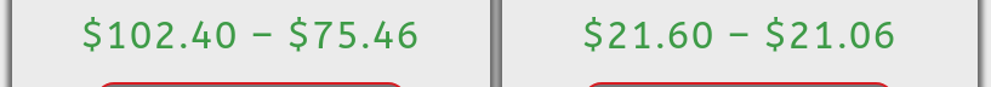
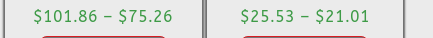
[81,11,238,57] $102.40 -> [33,6,98,25] $101.86
[287,11,420,57] $75.46 -> [118,6,173,25] $75.26
[582,11,715,57] $21.60 -> [240,6,295,25] $25.53
[764,11,897,57] $21.06 -> [315,6,370,25] $21.01

